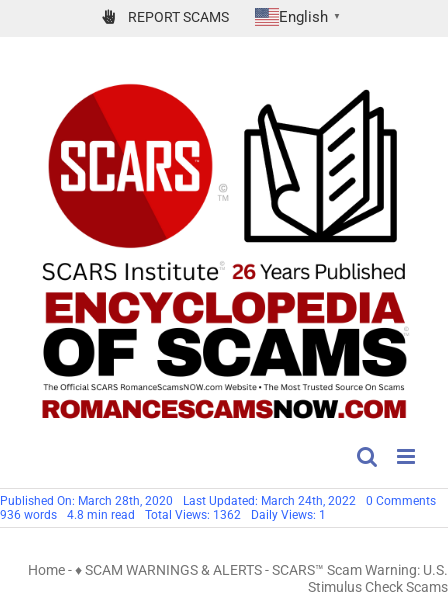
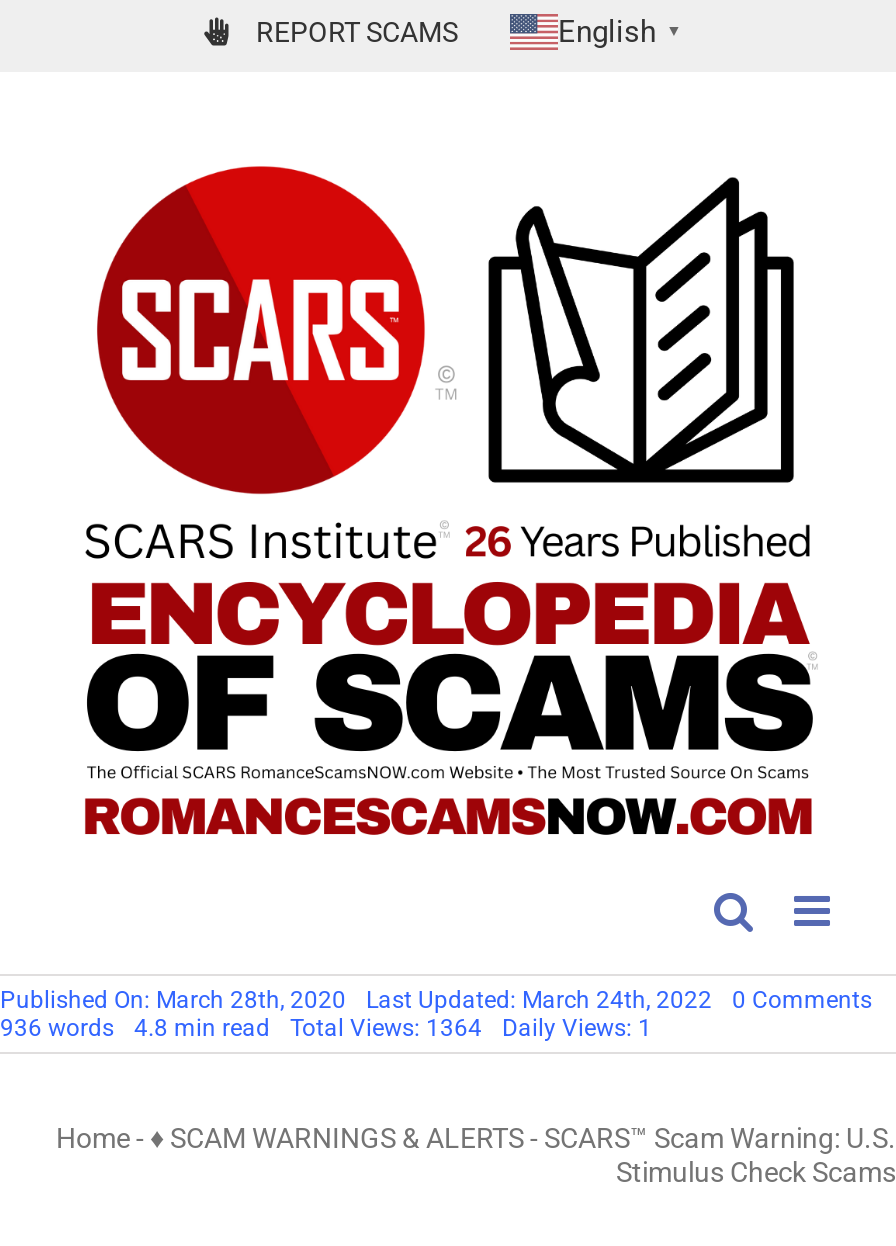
[0,508,326,522] 936 words 4.8 min read Total Views: 1362 Daily Views: 1 -> [0,1014,652,1042] 936 words 4.8 min read Total Views: 1364 Daily Views: 1

